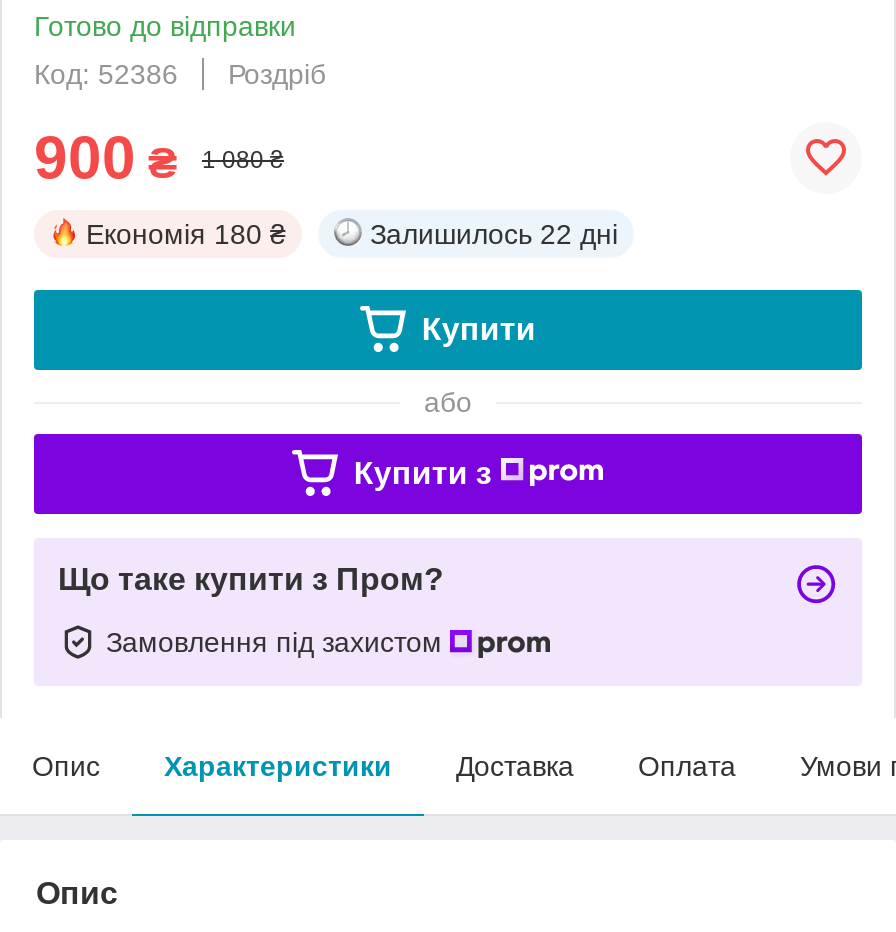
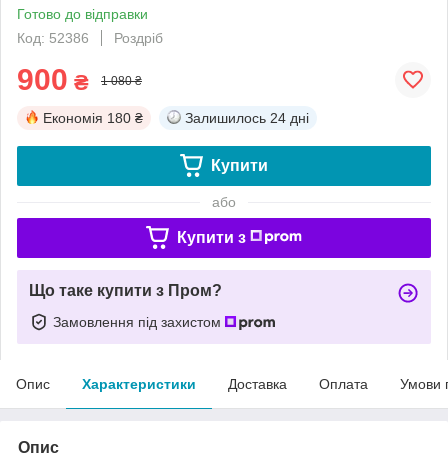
[370,218,618,250] Залишилось 22 дні -> [185,110,309,126] Залишилось 24 дні

